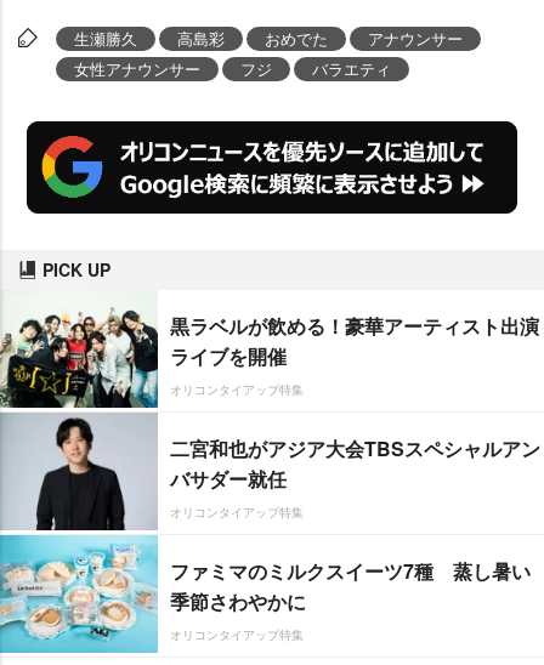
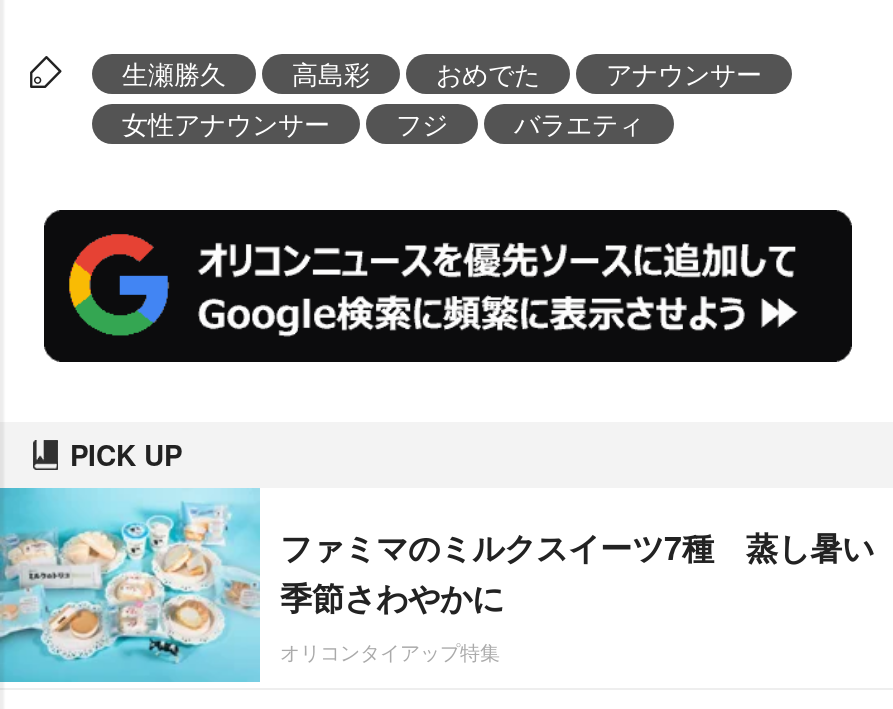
[4,290,540,532] [image] | 黒ラベルが飲める！豪華アーティスト出演 | ライブを開催 | オリコンタイアップ特集 | 二宮和也がアジア大会TBSスペシャルアン | バサダー就任 | オリコンタイアップ特集 -> none

